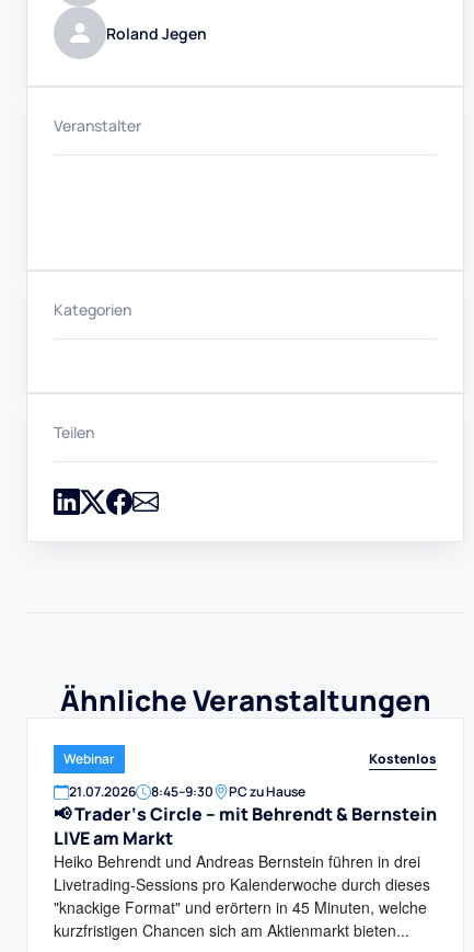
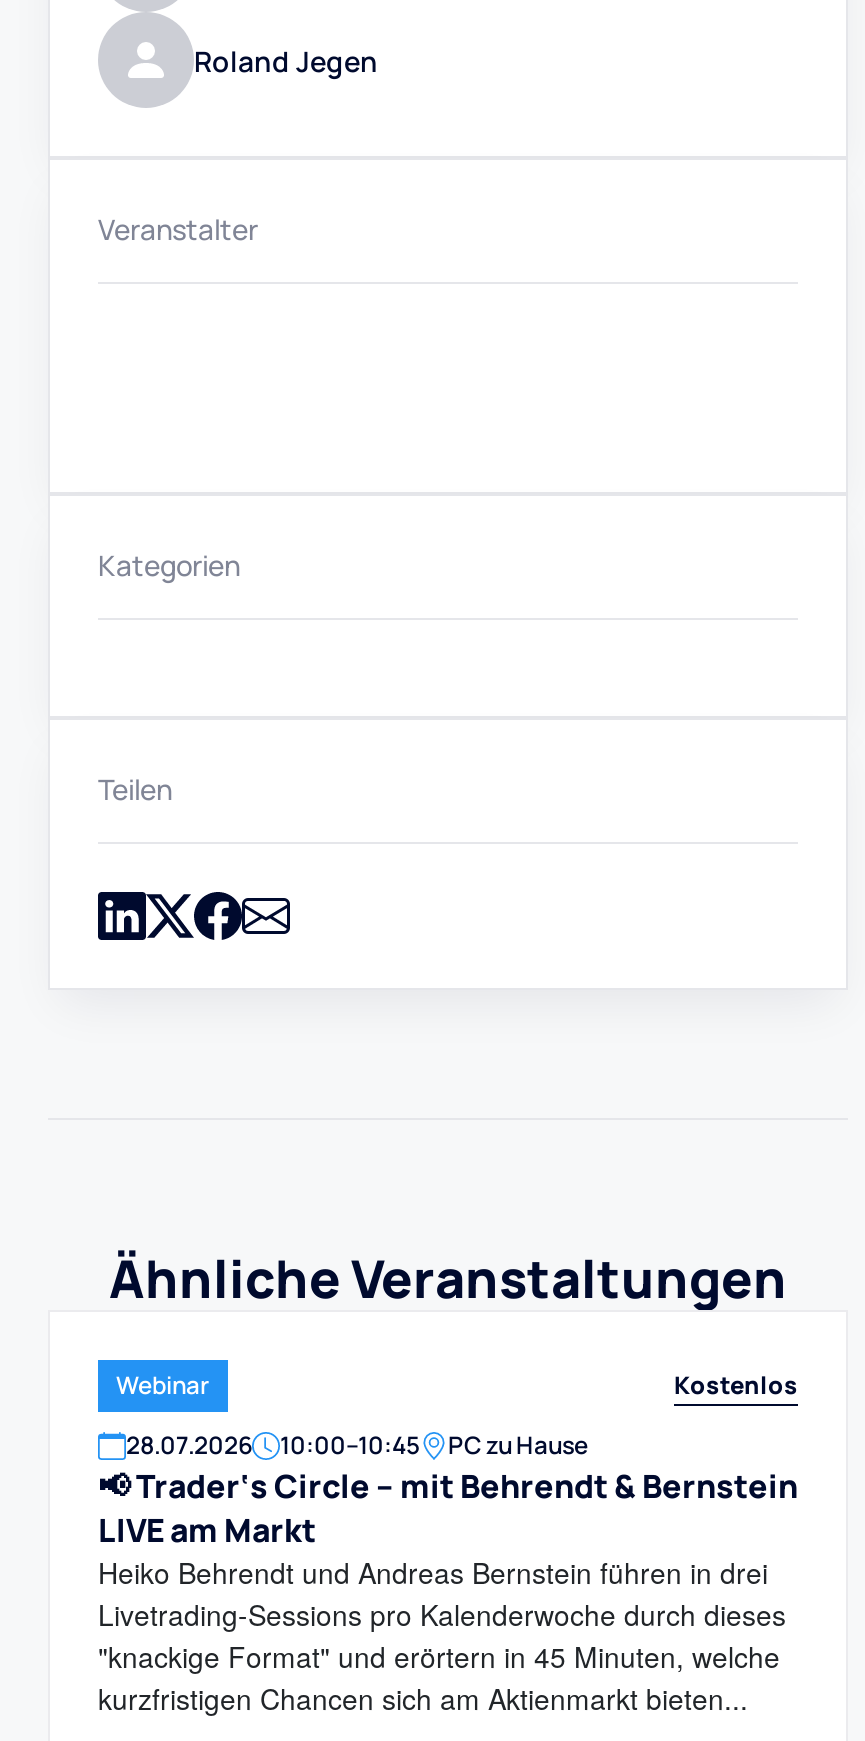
[69,782,136,801] 21.07.2026 -> [126,1428,252,1462] 28.07.2026
[151,782,213,801] 8:45–9:30 -> [280,1428,420,1462] 10:00–10:45

